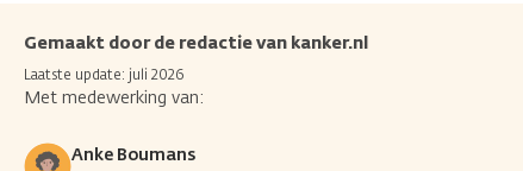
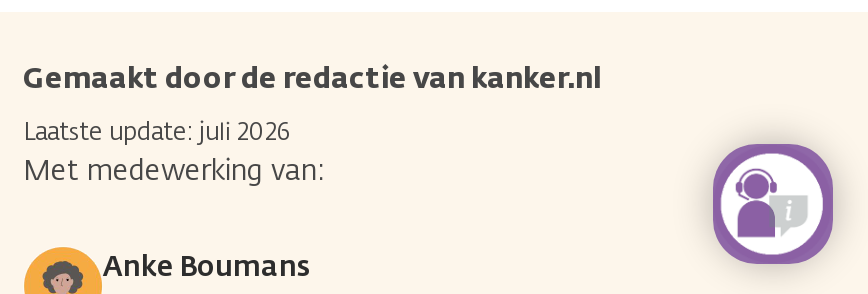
none -> [703,134,843,274] [image]

